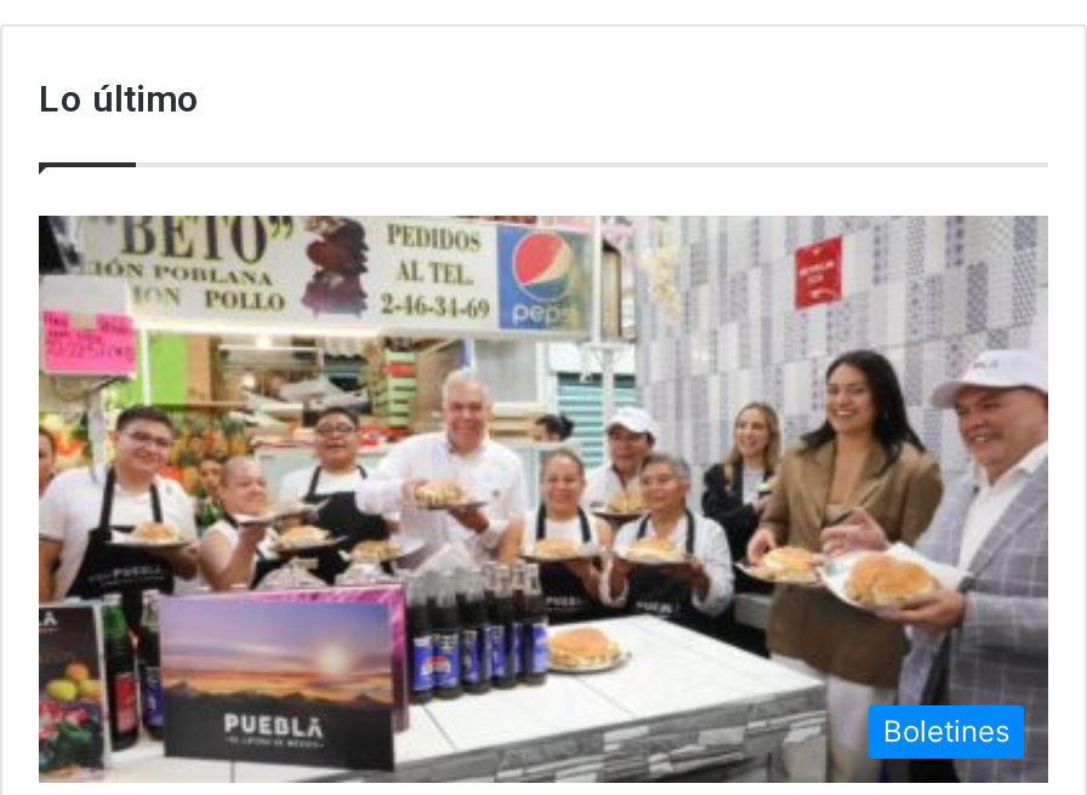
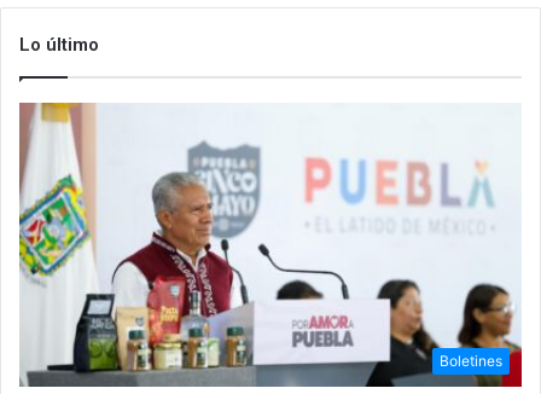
[36,212,1051,784] [image] -> [18,102,522,388] [image]

